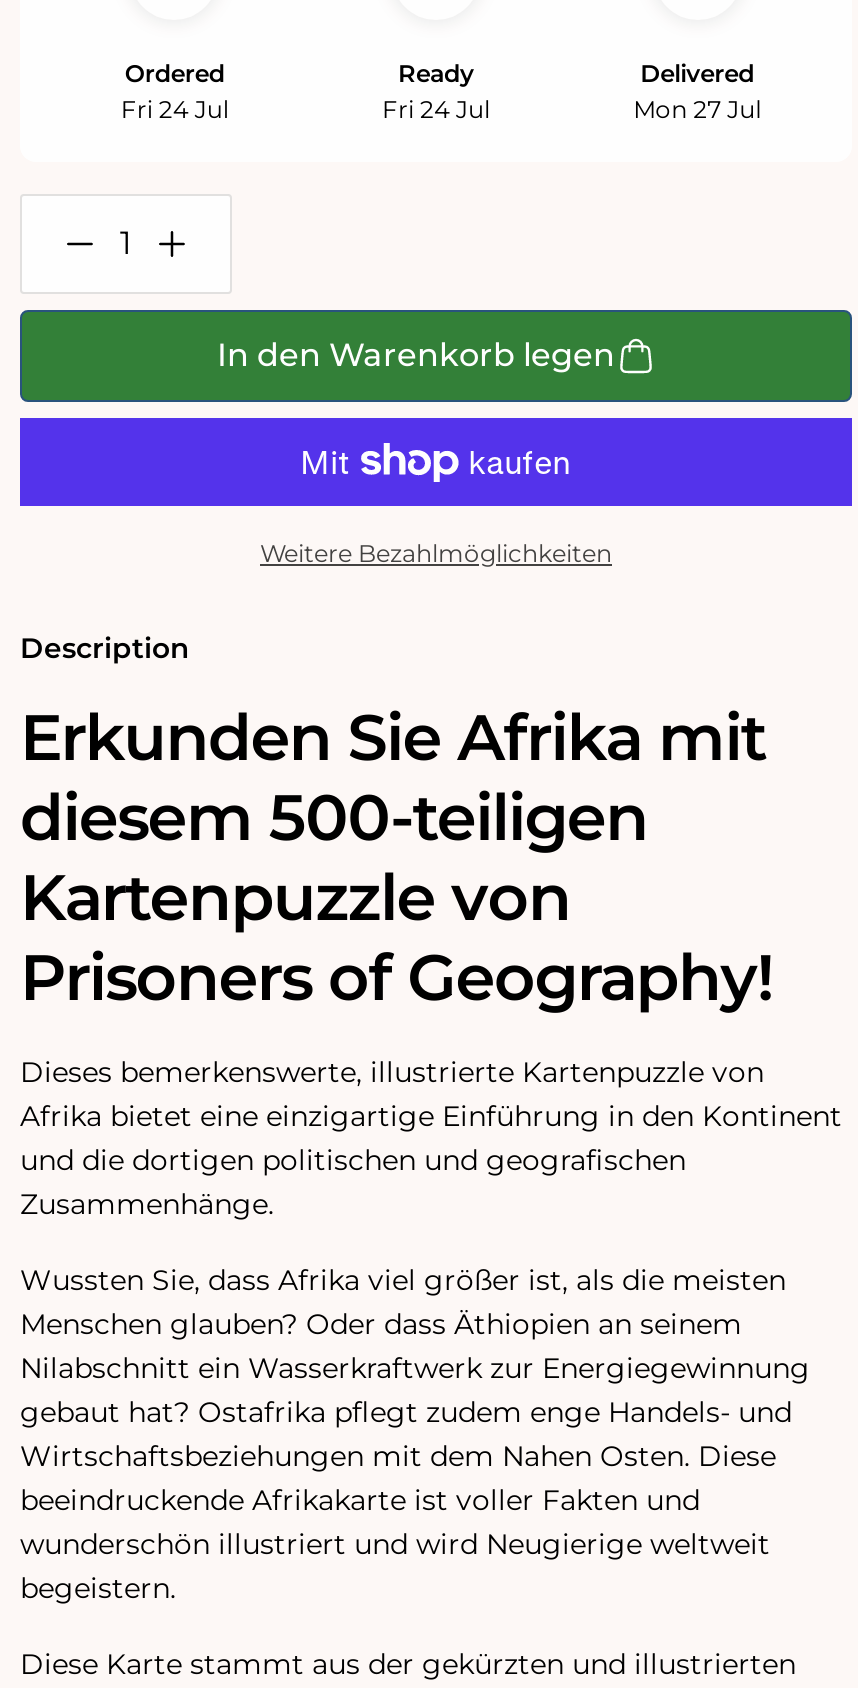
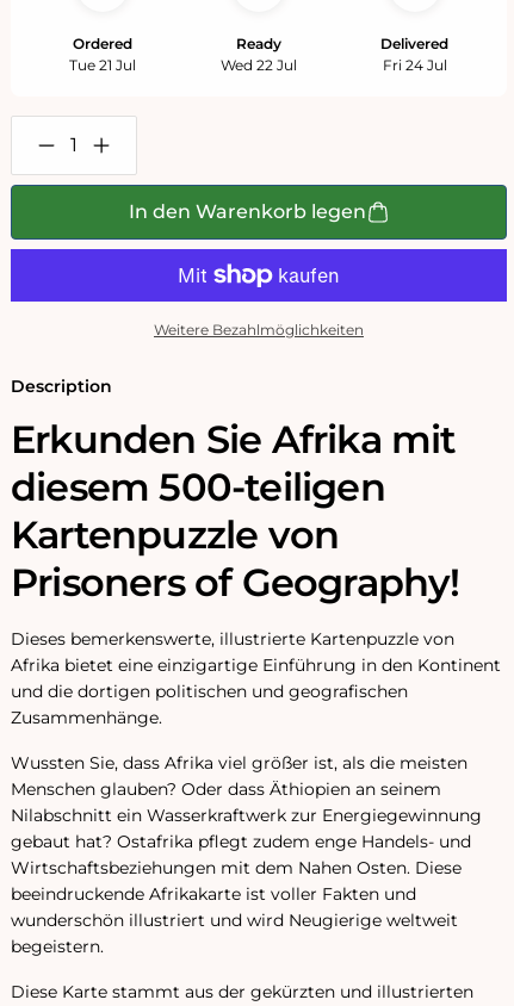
[121,94,229,124] Fri 24 Jul -> [70,56,136,74] Tue 21 Jul
[382,94,490,124] Fri 24 Jul -> [221,56,297,74] Wed 22 Jul
[633,94,761,124] Mon 27 Jul -> [382,56,447,74] Fri 24 Jul

